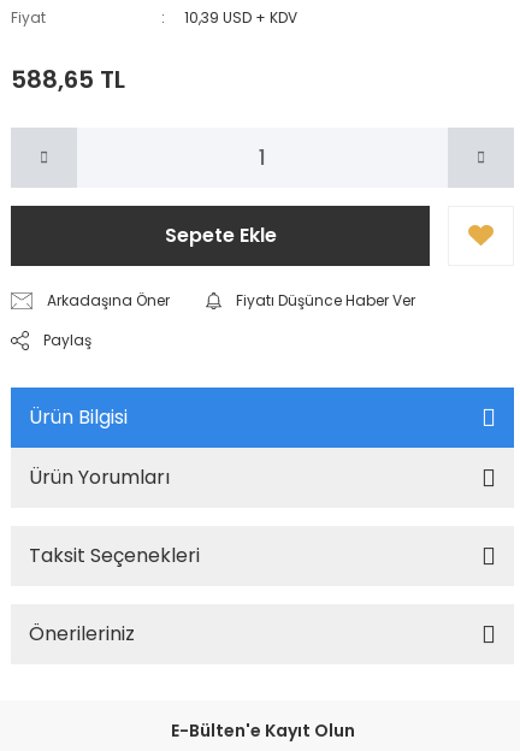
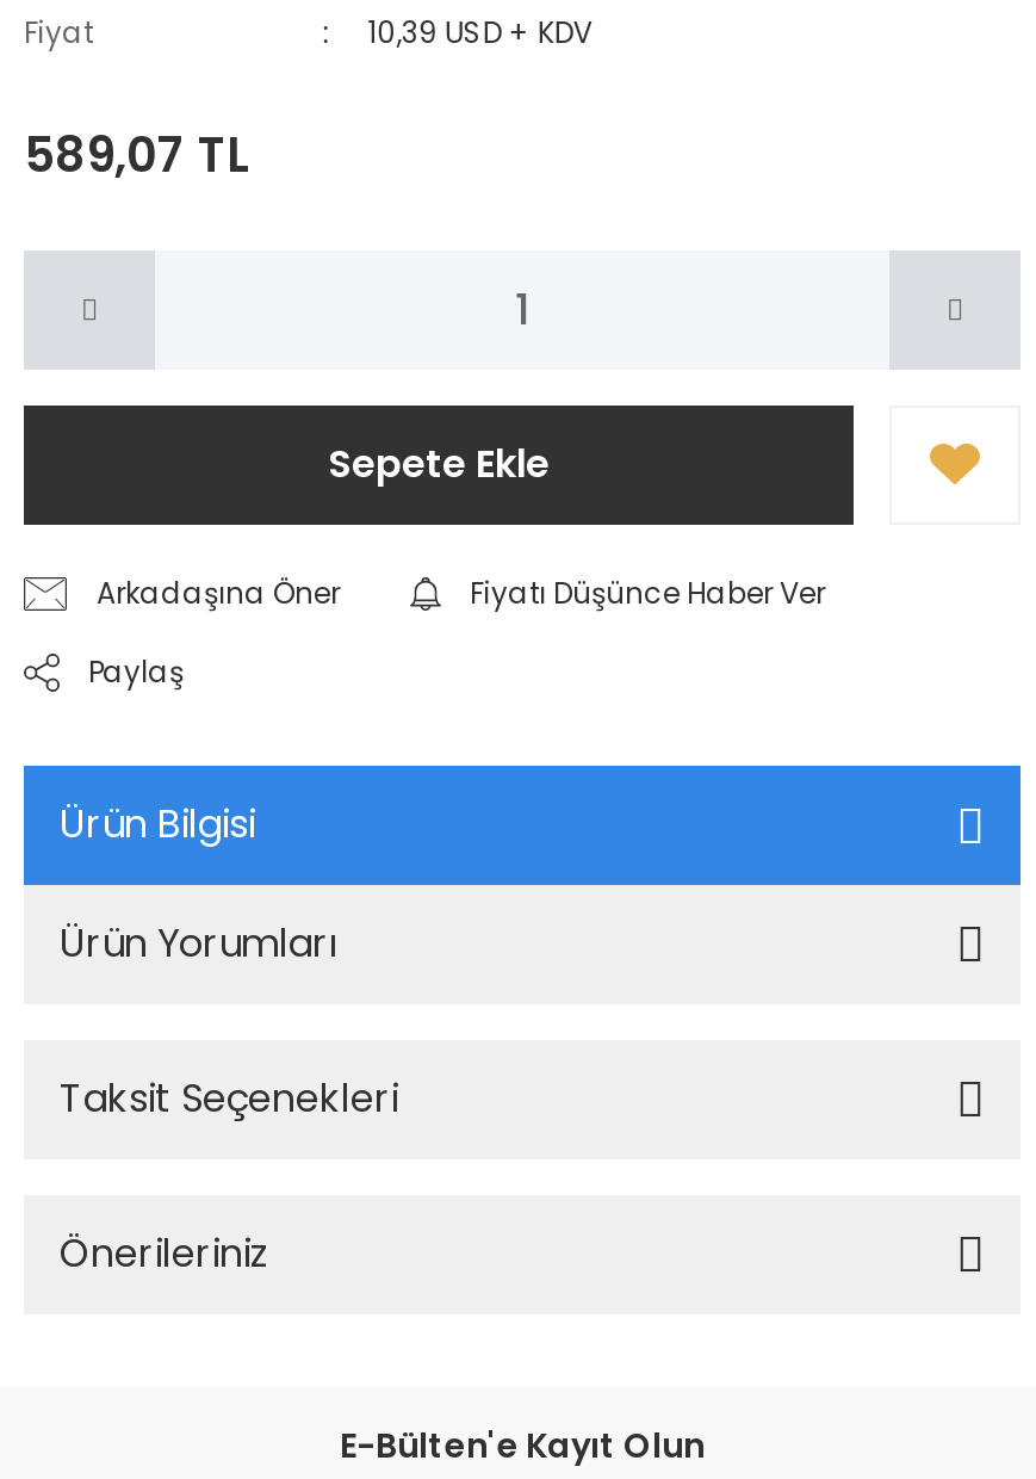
[11,62,125,96] 588,65 TL -> [24,121,248,188] 589,07 TL

